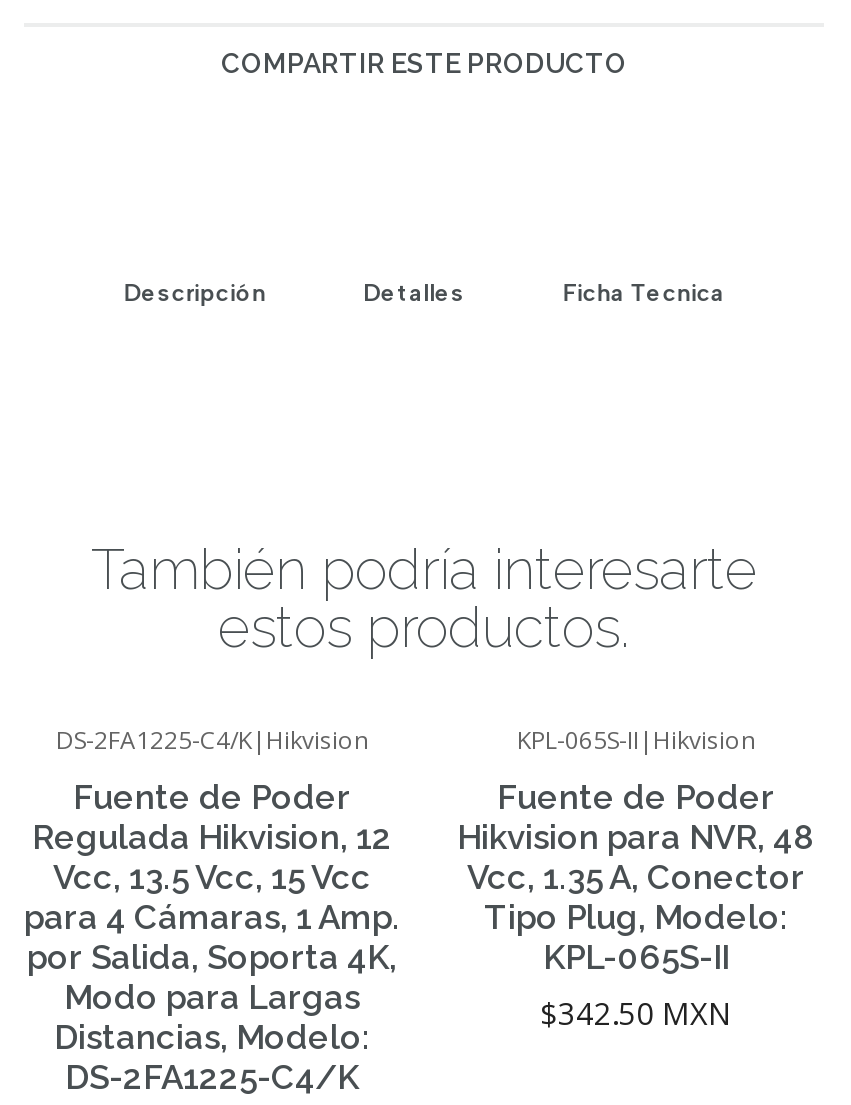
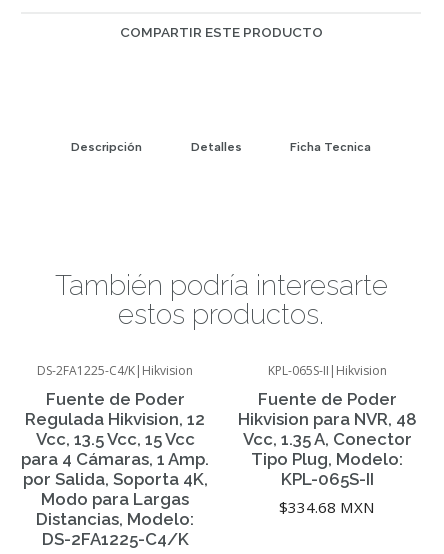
[540,993,732,1033] $342.50 MXN -> [279,497,375,517] $334.68 MXN

